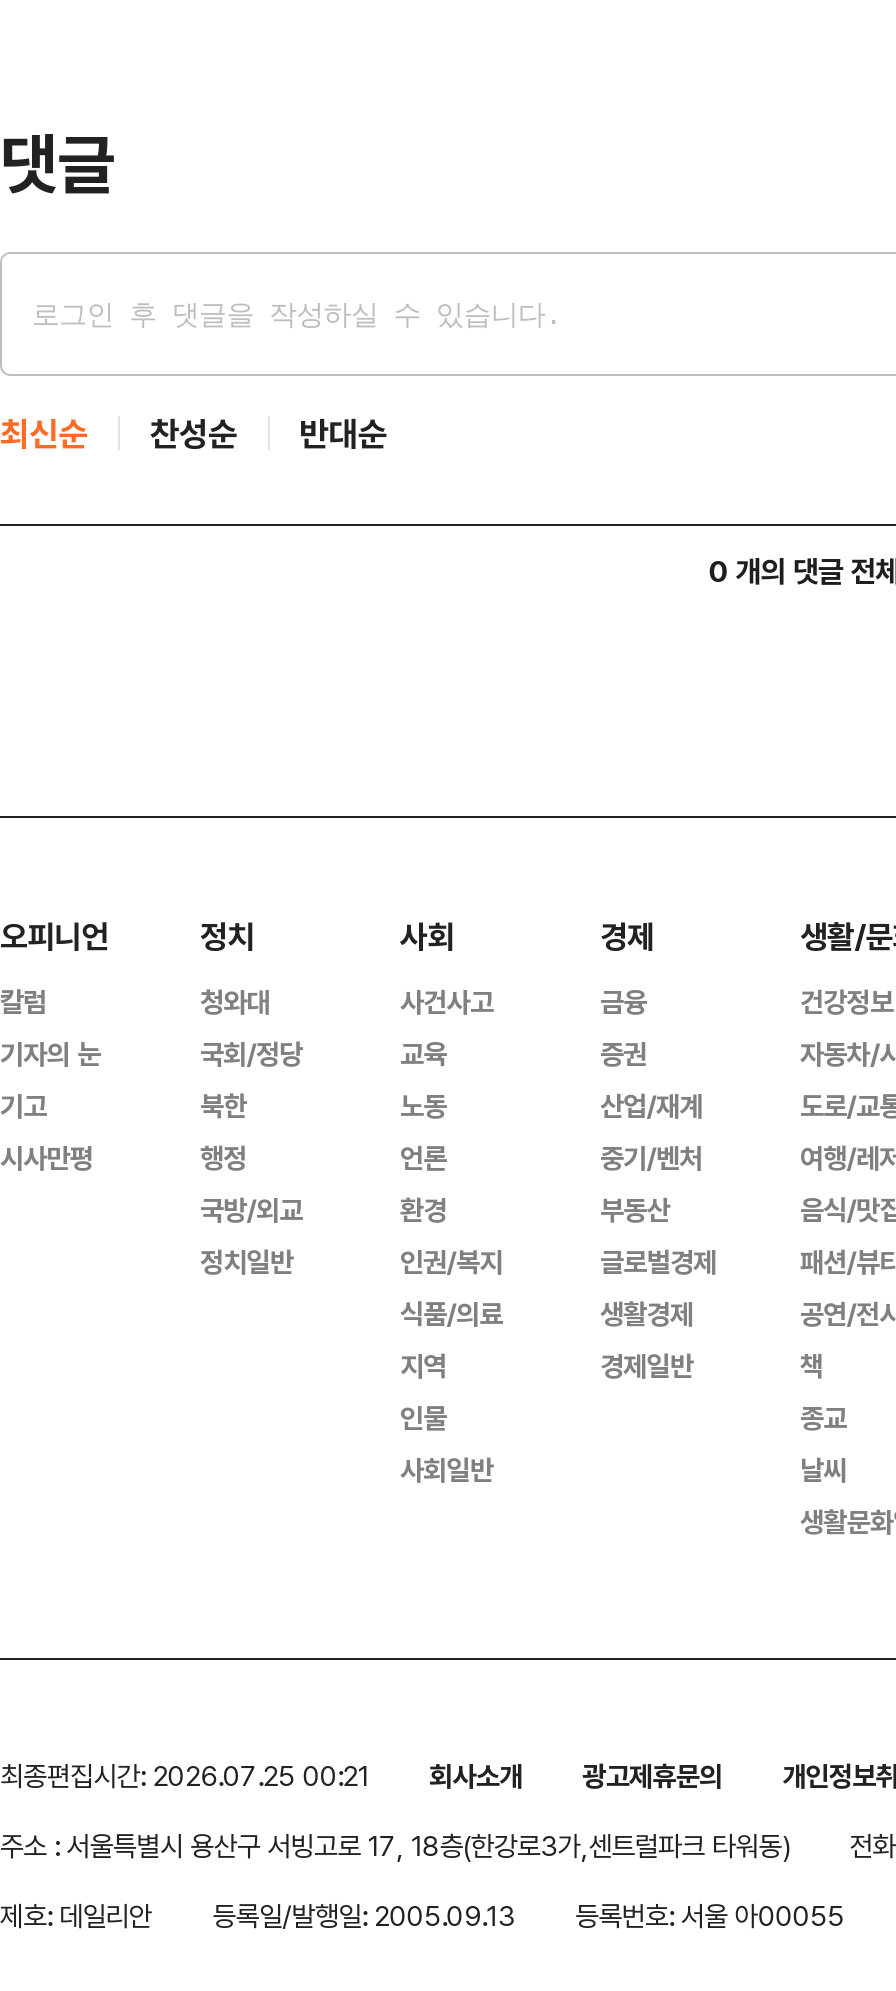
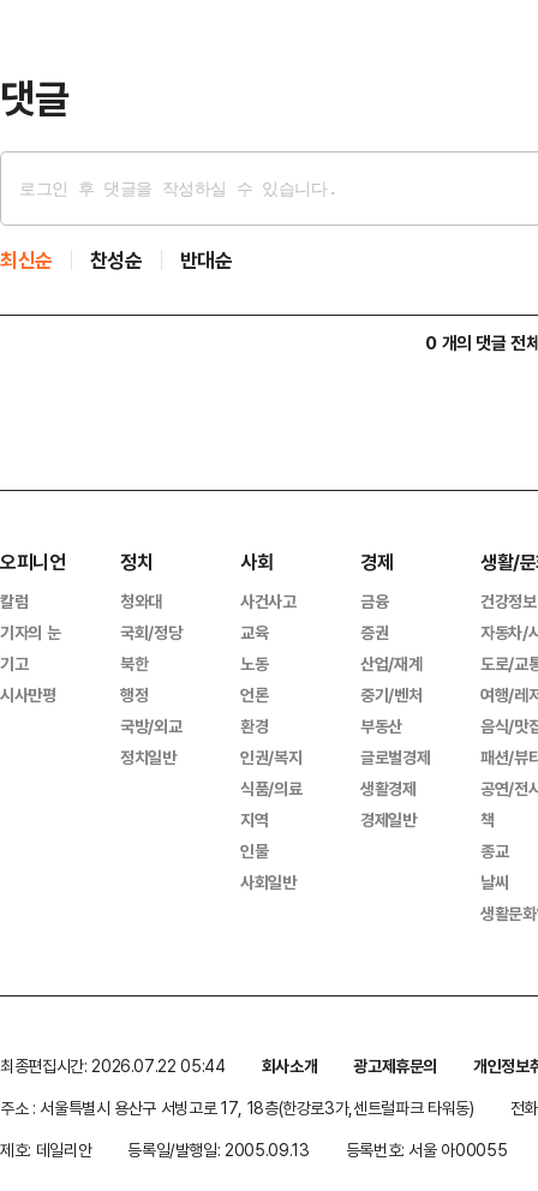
[0,1756,369,1794] 최종편집시간: 2026.07.25 00:21 -> [0,1054,225,1077] 최종편집시간: 2026.07.22 05:44

